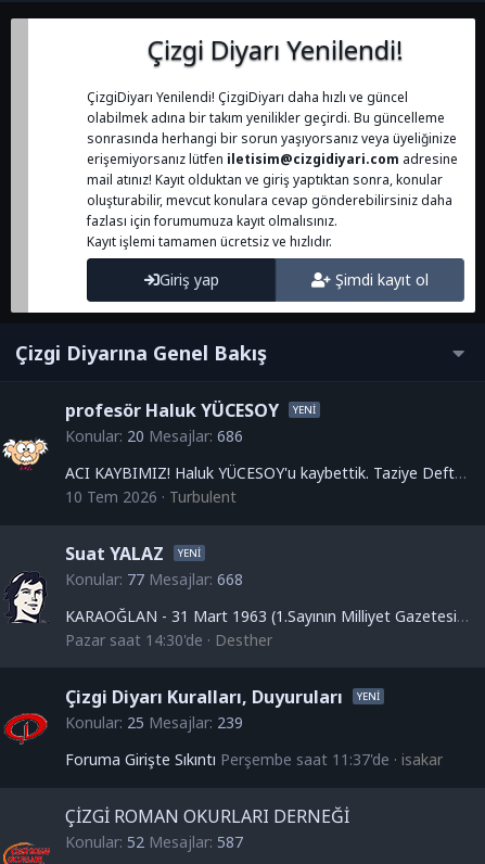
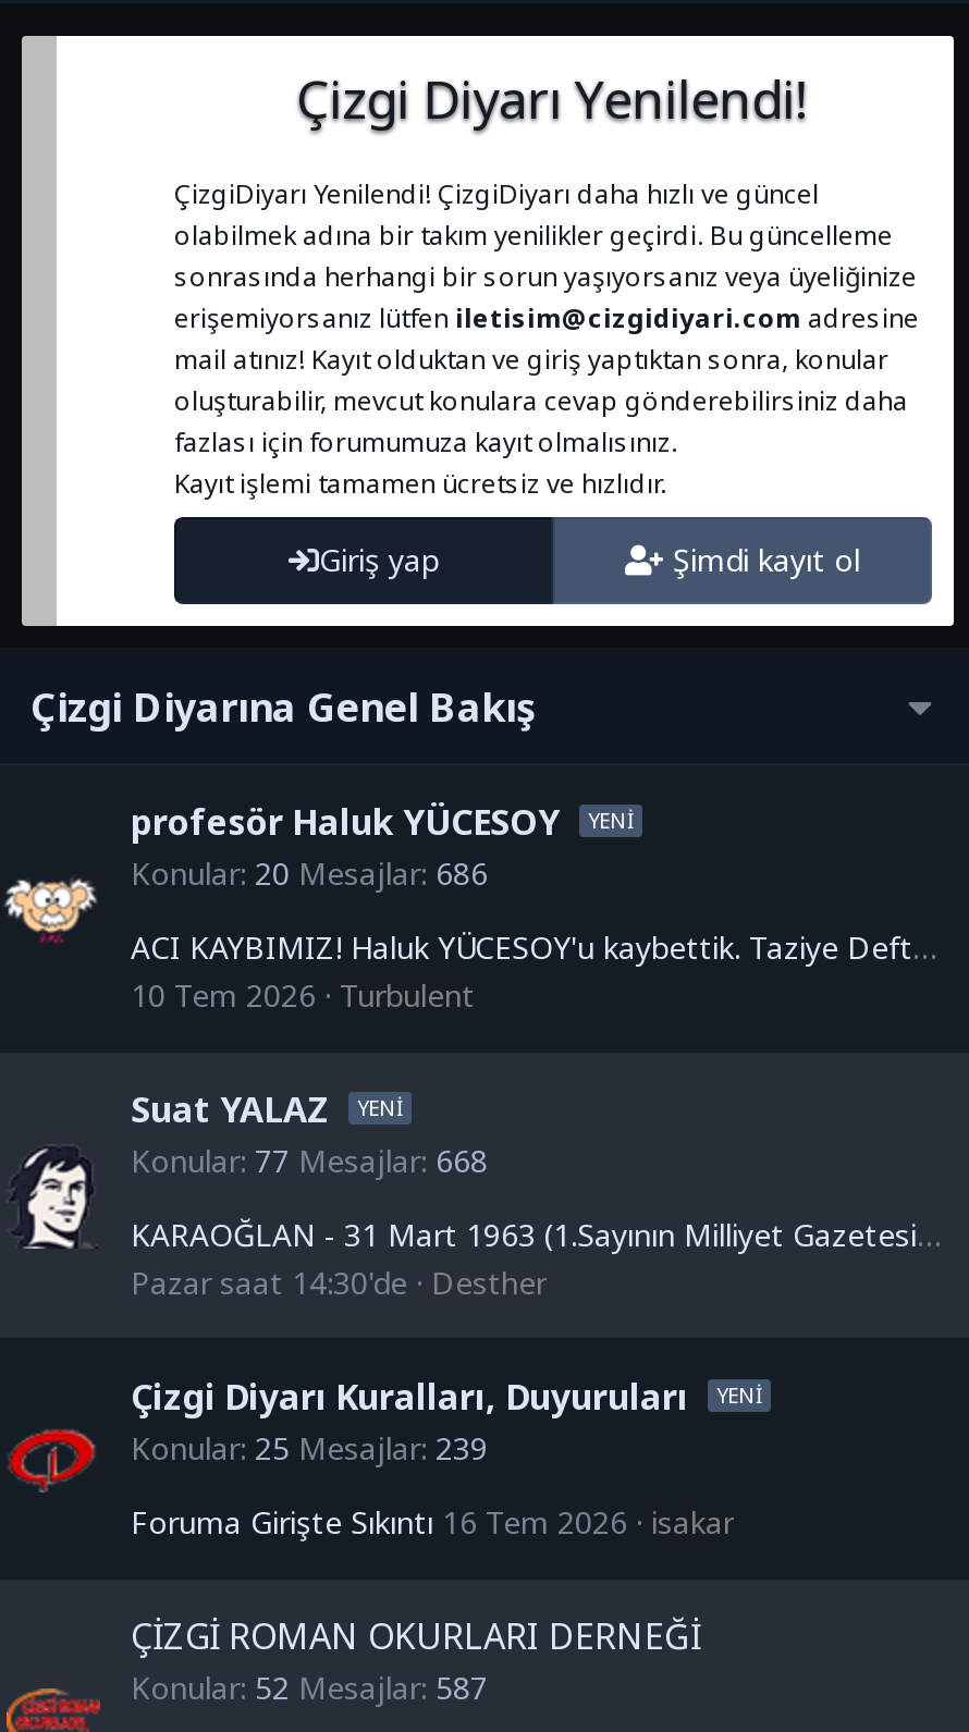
[65,749,443,770] Foruma Girişte Sıkıntı Perşembe saat 11:37'de isakar -> [131,1501,734,1543] Foruma Girişte Sıkıntı 16 Tem 2026 isakar

